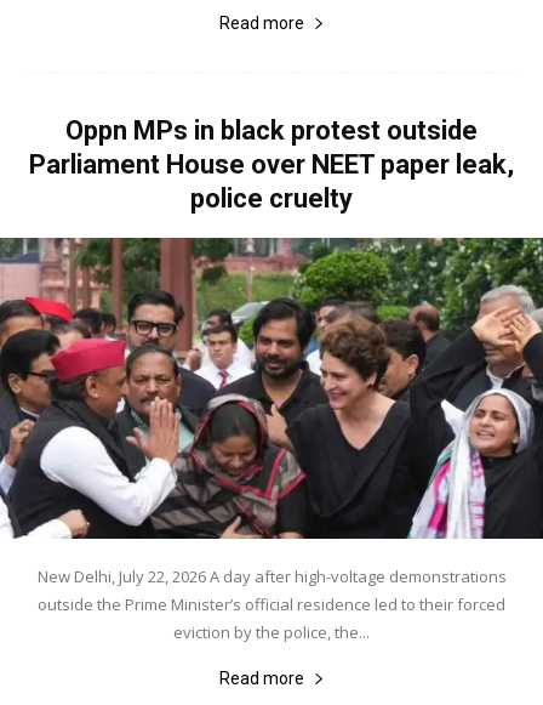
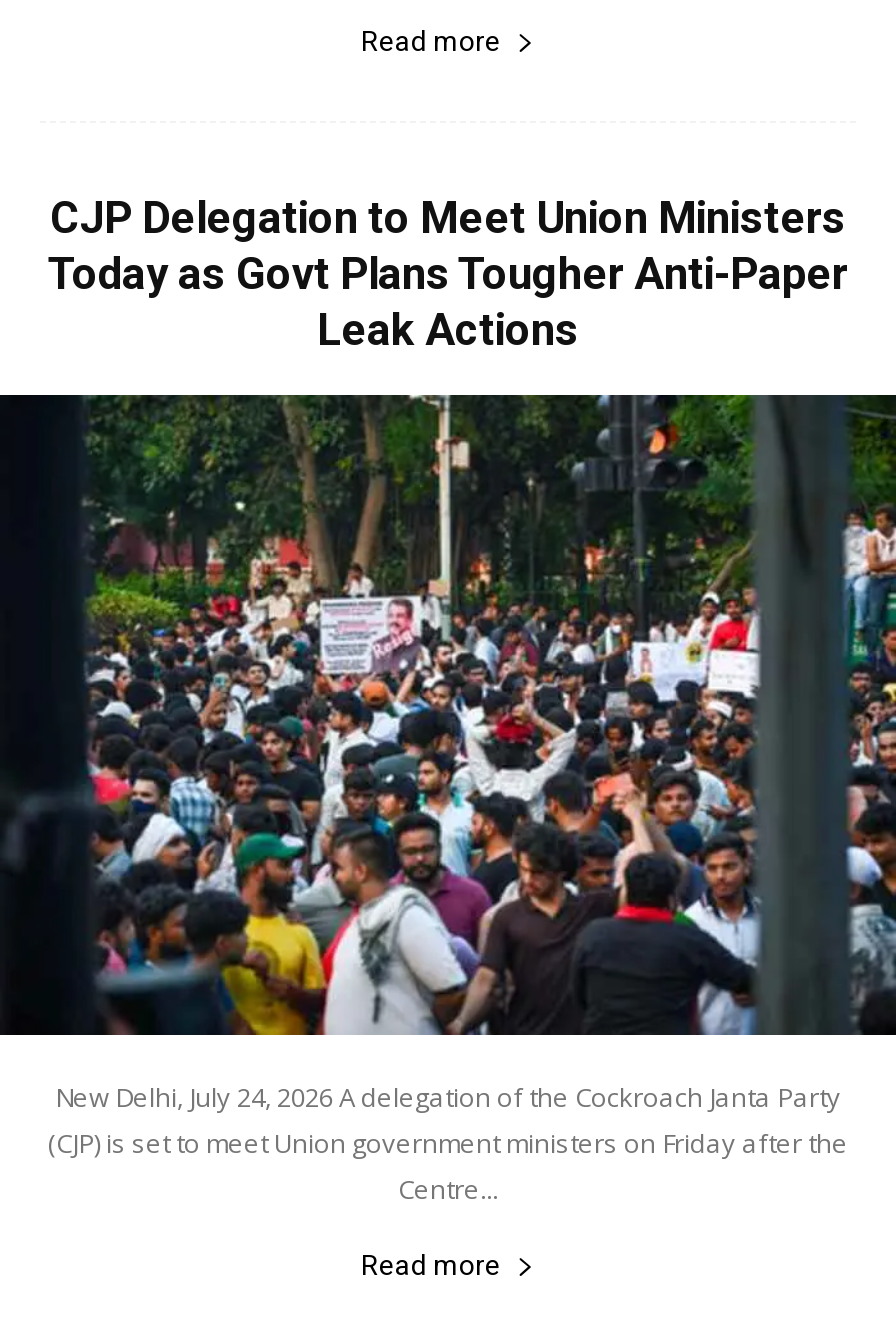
[29,115,514,214] Oppn MPs in black protest outside | Parliament House over NEET paper leak, | police cruelty -> [48,193,848,355] CJP Delegation to Meet Union Ministers | Today as Govt Plans Tougher Anti-Paper | Leak Actions
[4,237,539,643] [image] | New Delhi, July 22, 2026 A day after high-voltage demonstrations | outside the Prime Minister’s official residence led to their forced | eviction by the police, the... -> [6,393,890,1207] [image] | New Delhi, July 24, 2026 A delegation of the Cockroach Janta Party | (CJP) is set to meet Union government ministers on Friday after the | Centre...

